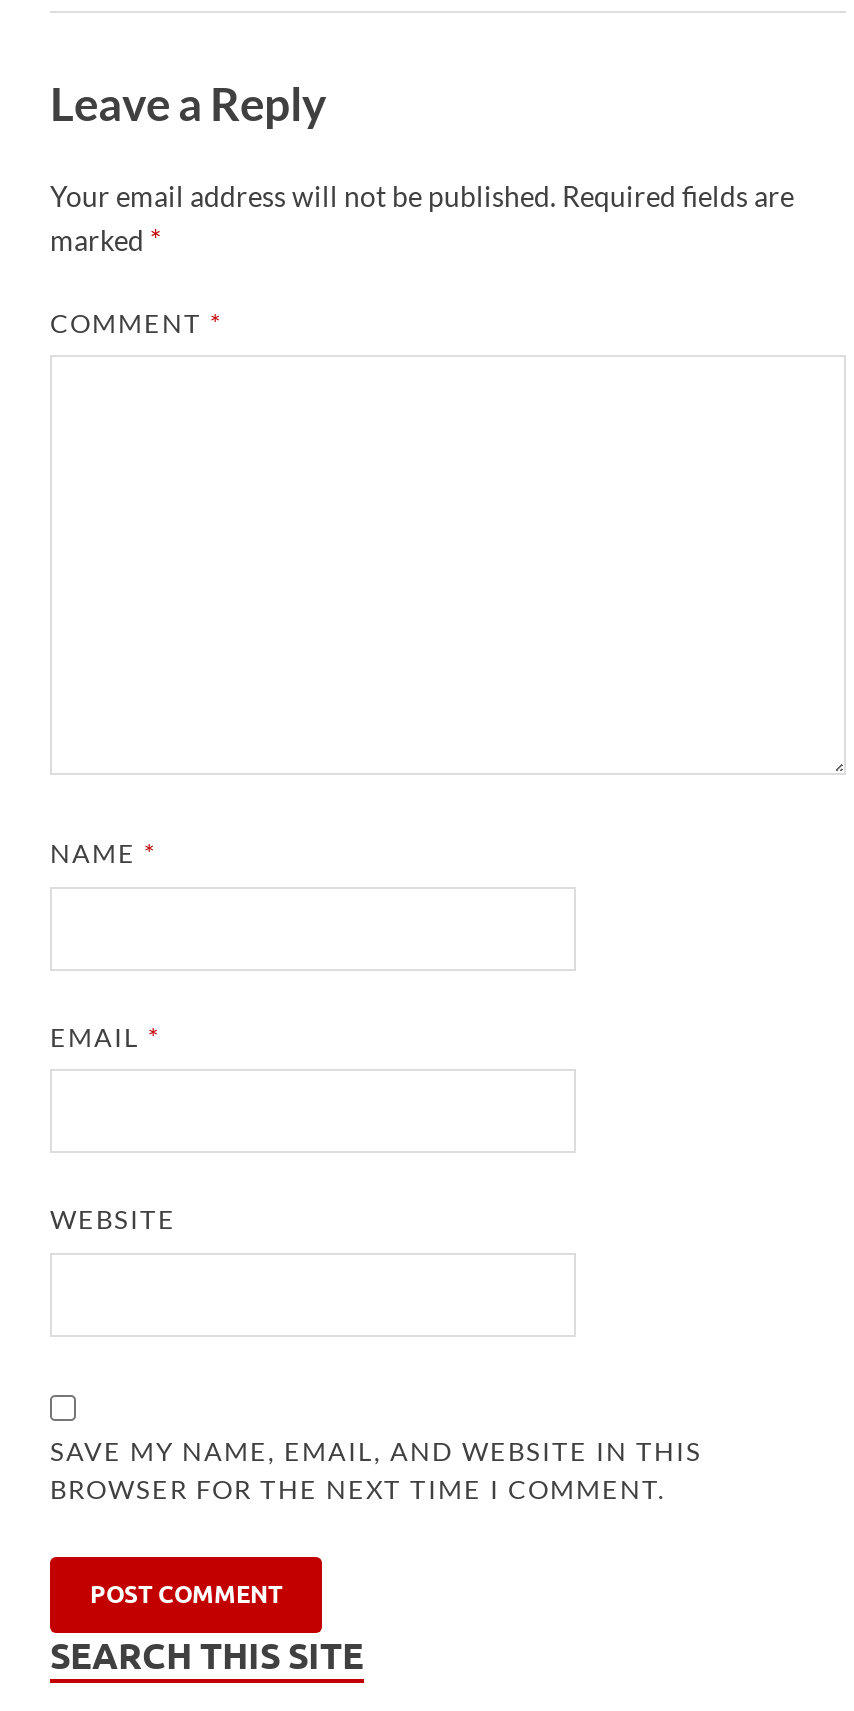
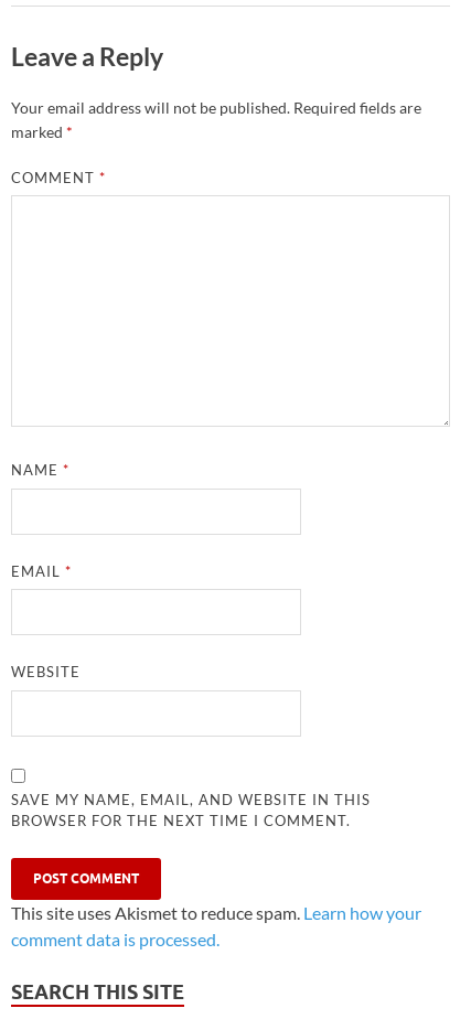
none -> [11,902,421,949] This site uses Akismet to reduce spam. Learn how your | comment data is processed.

